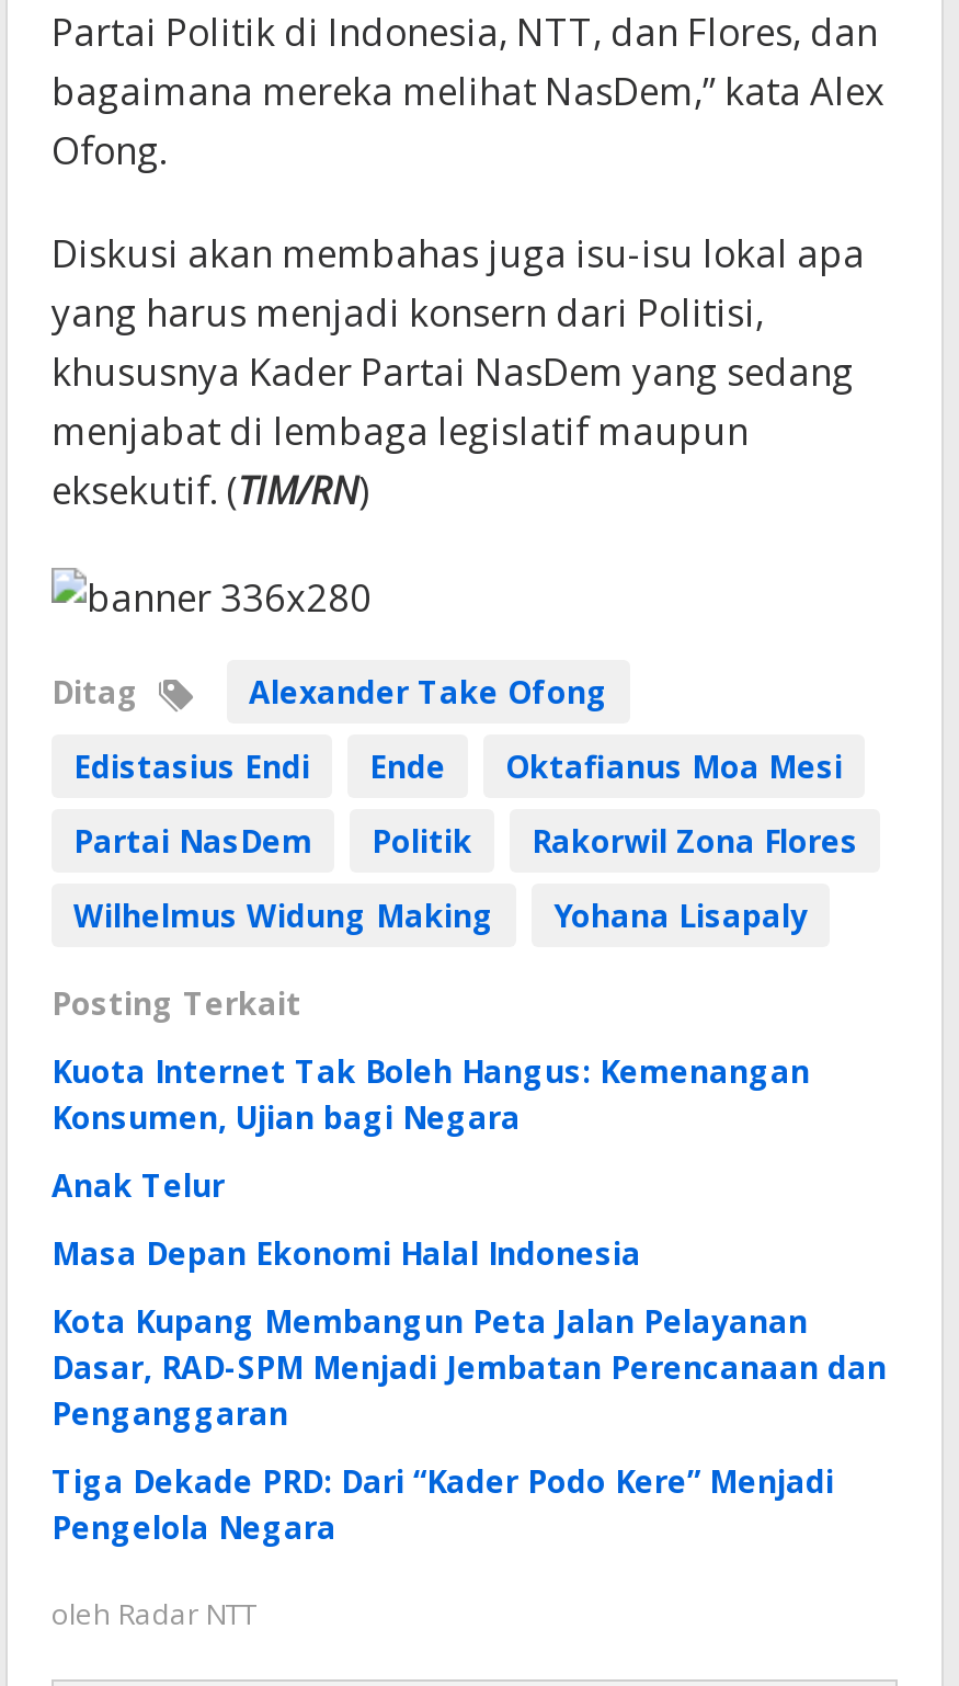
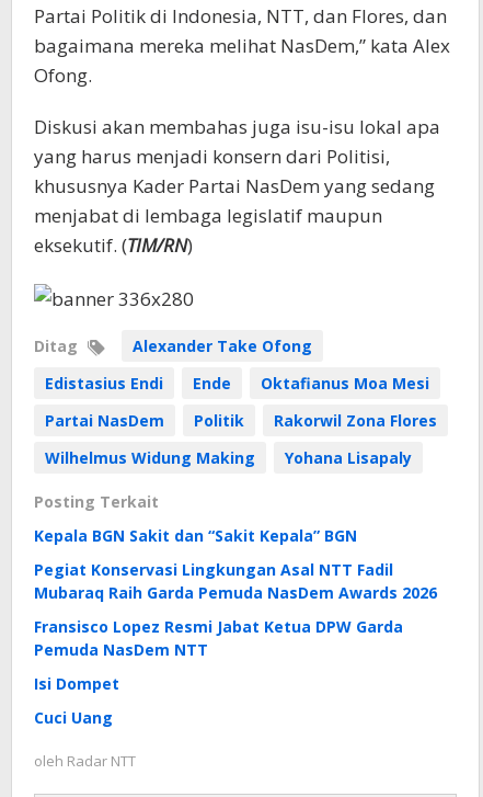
[52,1050,810,1138] Kuota Internet Tak Boleh Hangus: Kemenangan | Konsumen, Ujian bagi Negara -> [34,525,357,546] Kepala BGN Sakit dan “Sakit Kepala” BGN
[52,1164,225,1206] Anak Telur -> [34,559,437,603] Pegiat Konservasi Lingkungan Asal NTT Fadil | Mubaraq Raih Garda Pemuda NasDem Awards 2026
[52,1232,641,1274] Masa Depan Ekonomi Halal Indonesia -> [34,616,403,660] Fransisco Lopez Resmi Jabat Ketua DPW Garda | Pemuda NasDem NTT
[52,1300,887,1434] Kota Kupang Membangun Peta Jalan Pelayanan | Dasar, RAD-SPM Menjadi Jembatan Perencanaan dan | Penganggaran -> [34,673,119,694] Isi Dompet
[52,1460,834,1548] Tiga Dekade PRD: Dari “Kader Podo Kere” Menjadi | Pengelola Negara -> [34,707,113,728] Cuci Uang

